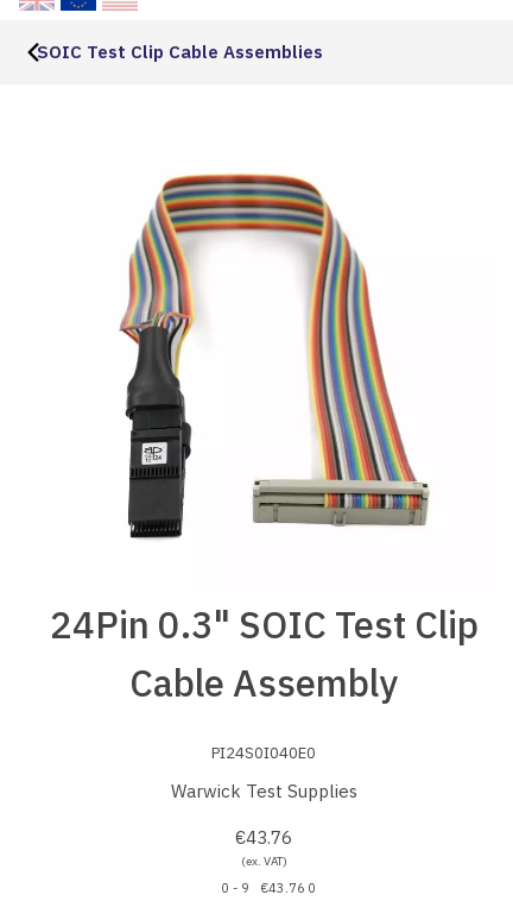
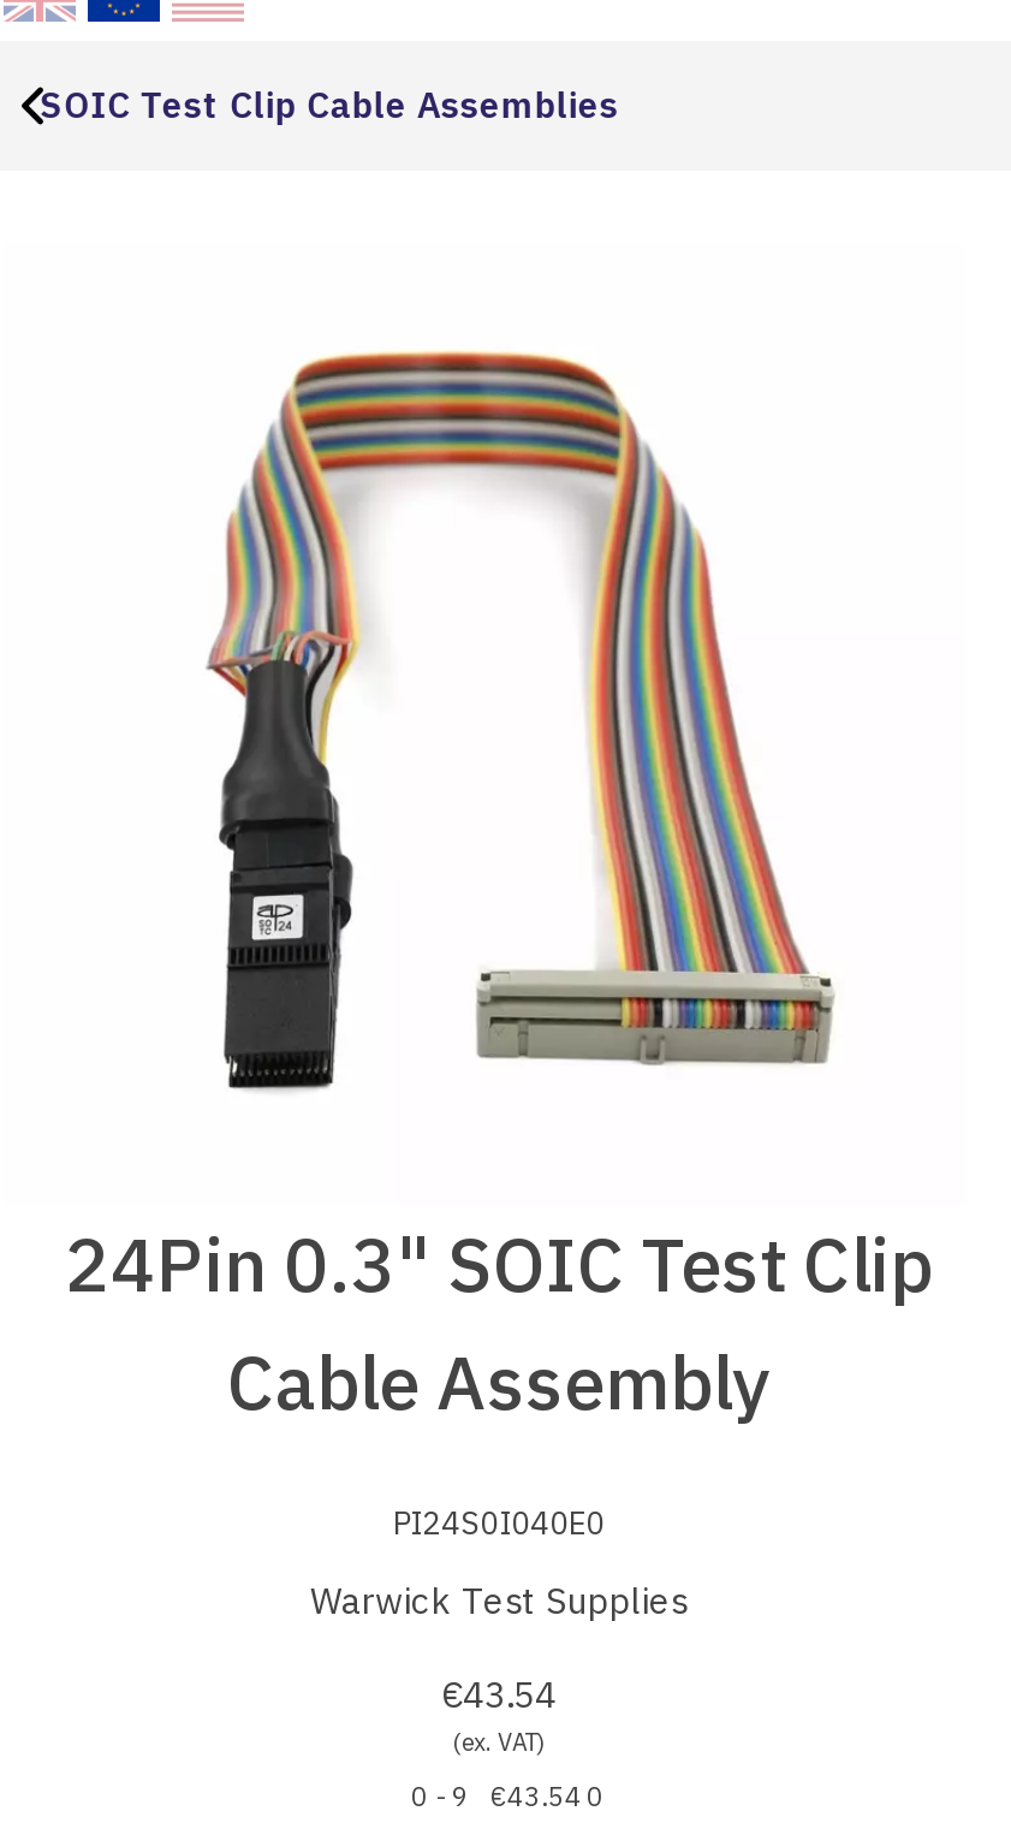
[235,826,292,849] €43.76 -> [441,1672,557,1718] €43.54
[220,880,315,896] 0 - 9 €43.76 0 -> [411,1780,603,1814] 0 - 9 €43.54 0

